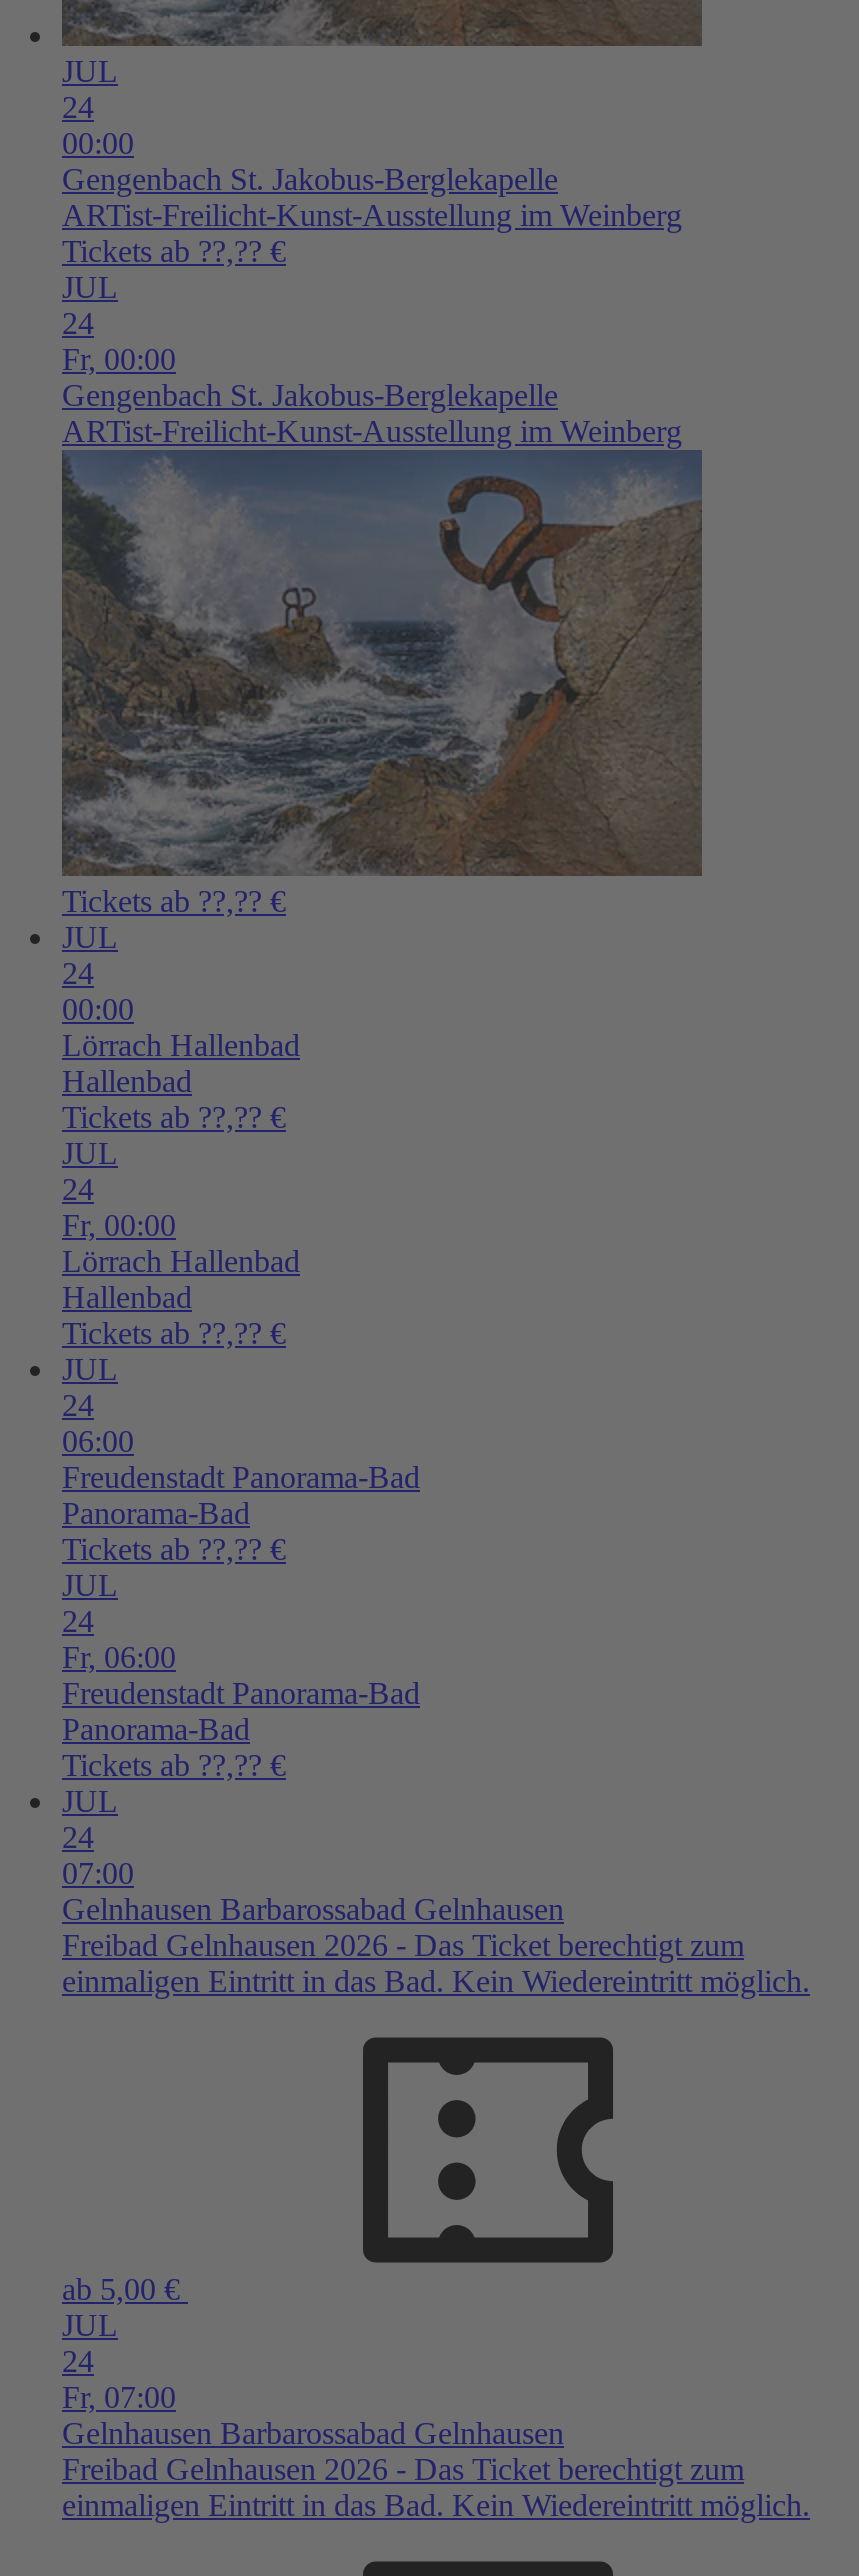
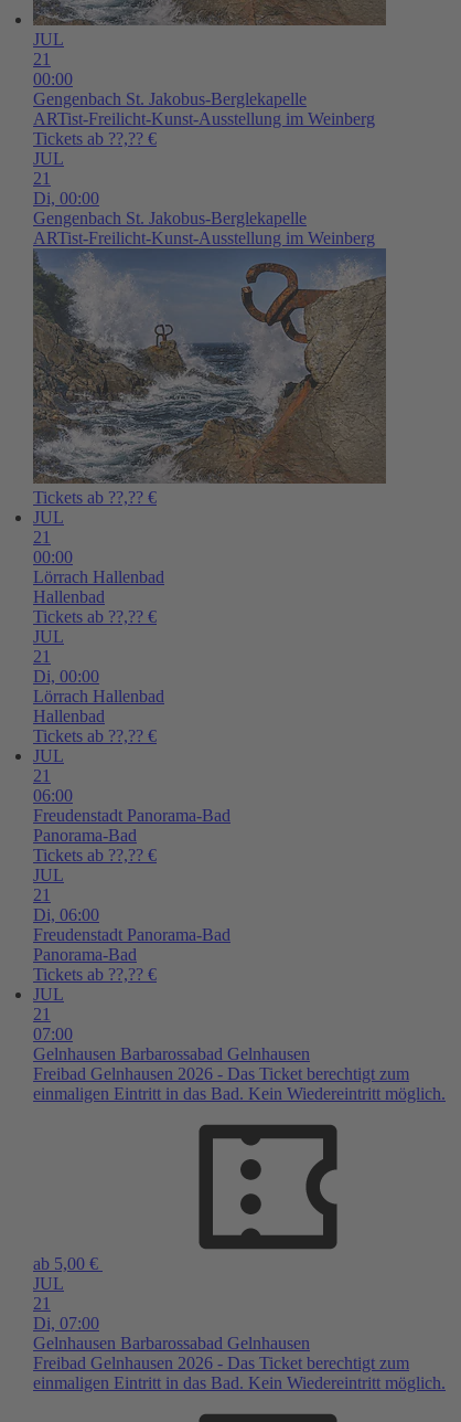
[62,90,94,124] 24 -> [33,49,51,68] 21
[62,306,176,376] 24 | Fr, 00:00 -> [33,169,99,207] 21 | Di, 00:00
[62,956,94,990] 24 -> [33,528,51,546] 21
[62,1172,176,1242] 24 | Fr, 00:00 -> [33,647,99,685] 21 | Di, 00:00
[62,1388,94,1422] 24 -> [33,766,51,785] 21
[62,1604,176,1674] 24 | Fr, 06:00 -> [33,885,99,924] 21 | Di, 06:00
[62,1820,94,1854] 24 -> [33,1004,51,1023] 21
[62,2344,176,2414] 24 | Fr, 07:00 -> [33,1294,99,1332] 21 | Di, 07:00

